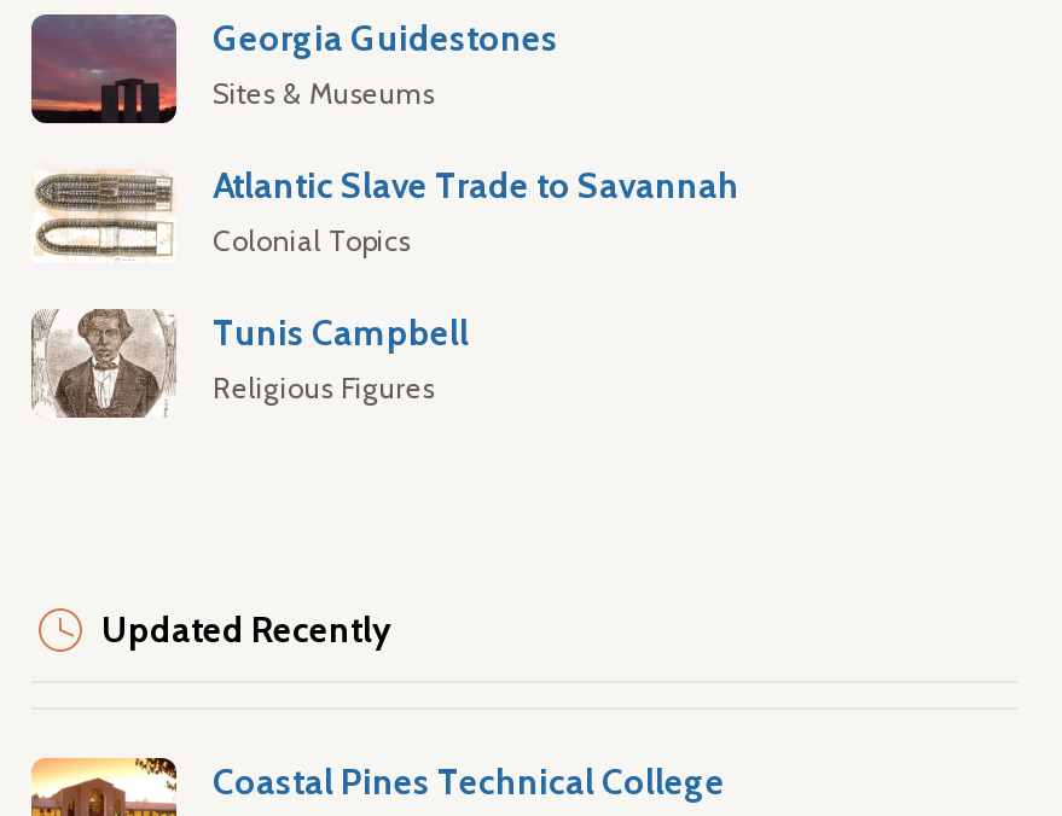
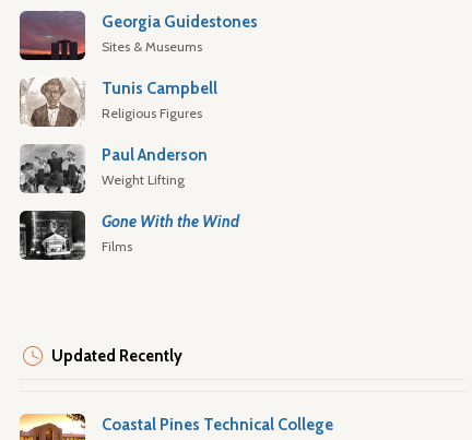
[31,164,174,270] [image] -> [19,143,86,194] [image]
[213,165,739,259] Atlantic Slave Trade to Savannah | Colonial Topics -> none
[36,309,172,418] [image] -> [20,210,86,261] [image]
moved [213,312,469,407] -> [102,79,217,122]: Tunis Campbell | Religious Figures
none -> [102,146,239,255] Paul Anderson | Weight Lifting | Gone With the Wind | Films

